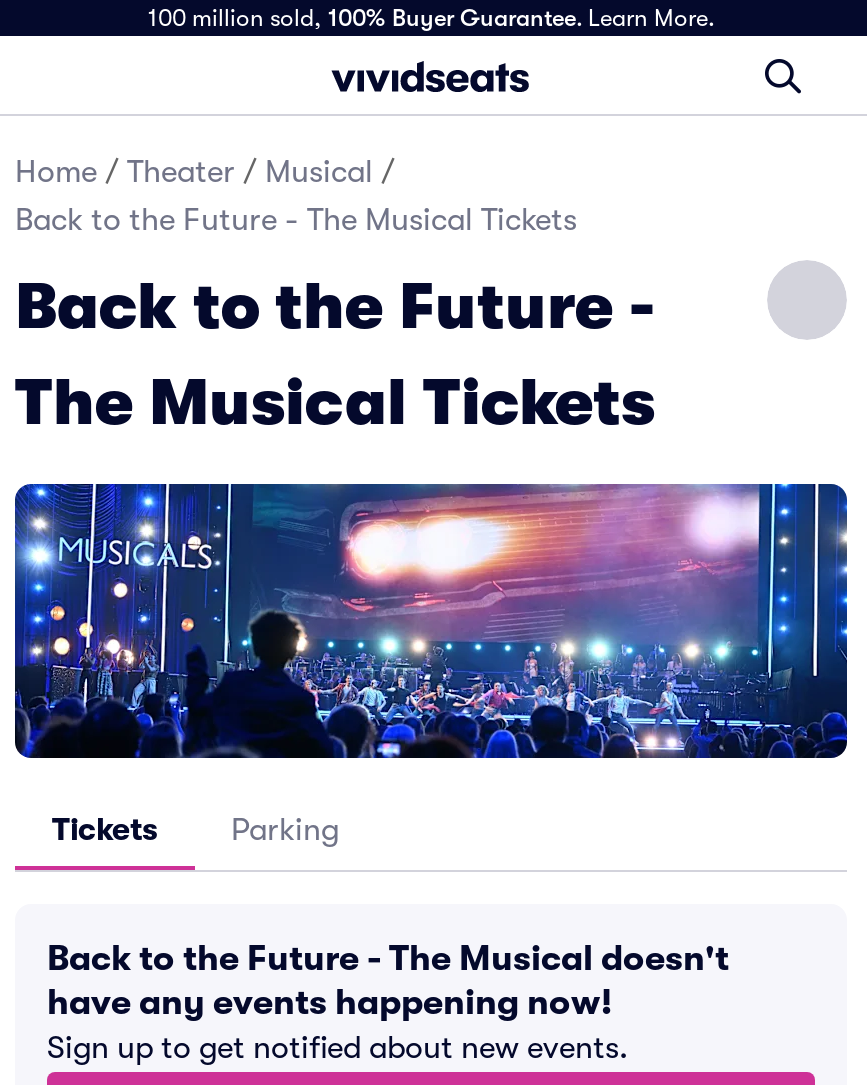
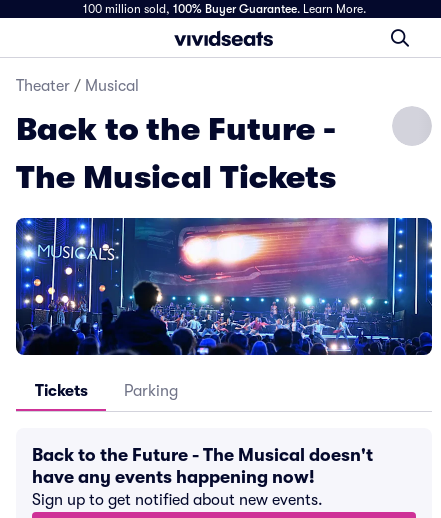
[15,154,577,238] Home / Theater / Musical / | Back to the Future - The Musical Tickets -> [16,77,139,95] Theater / Musical

